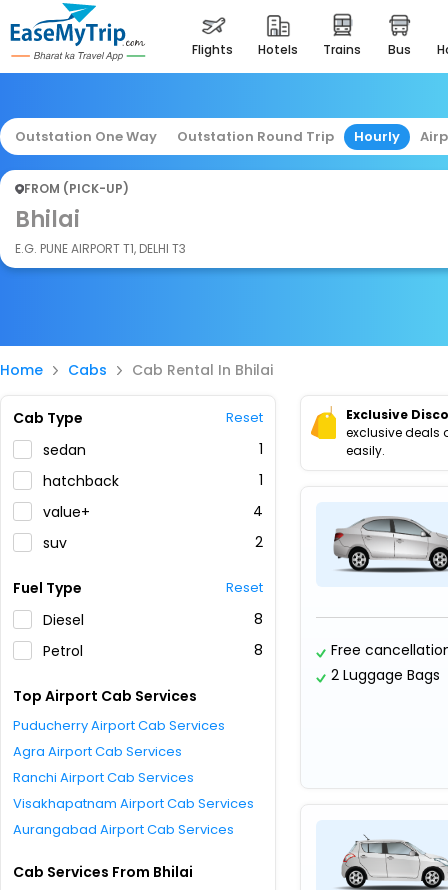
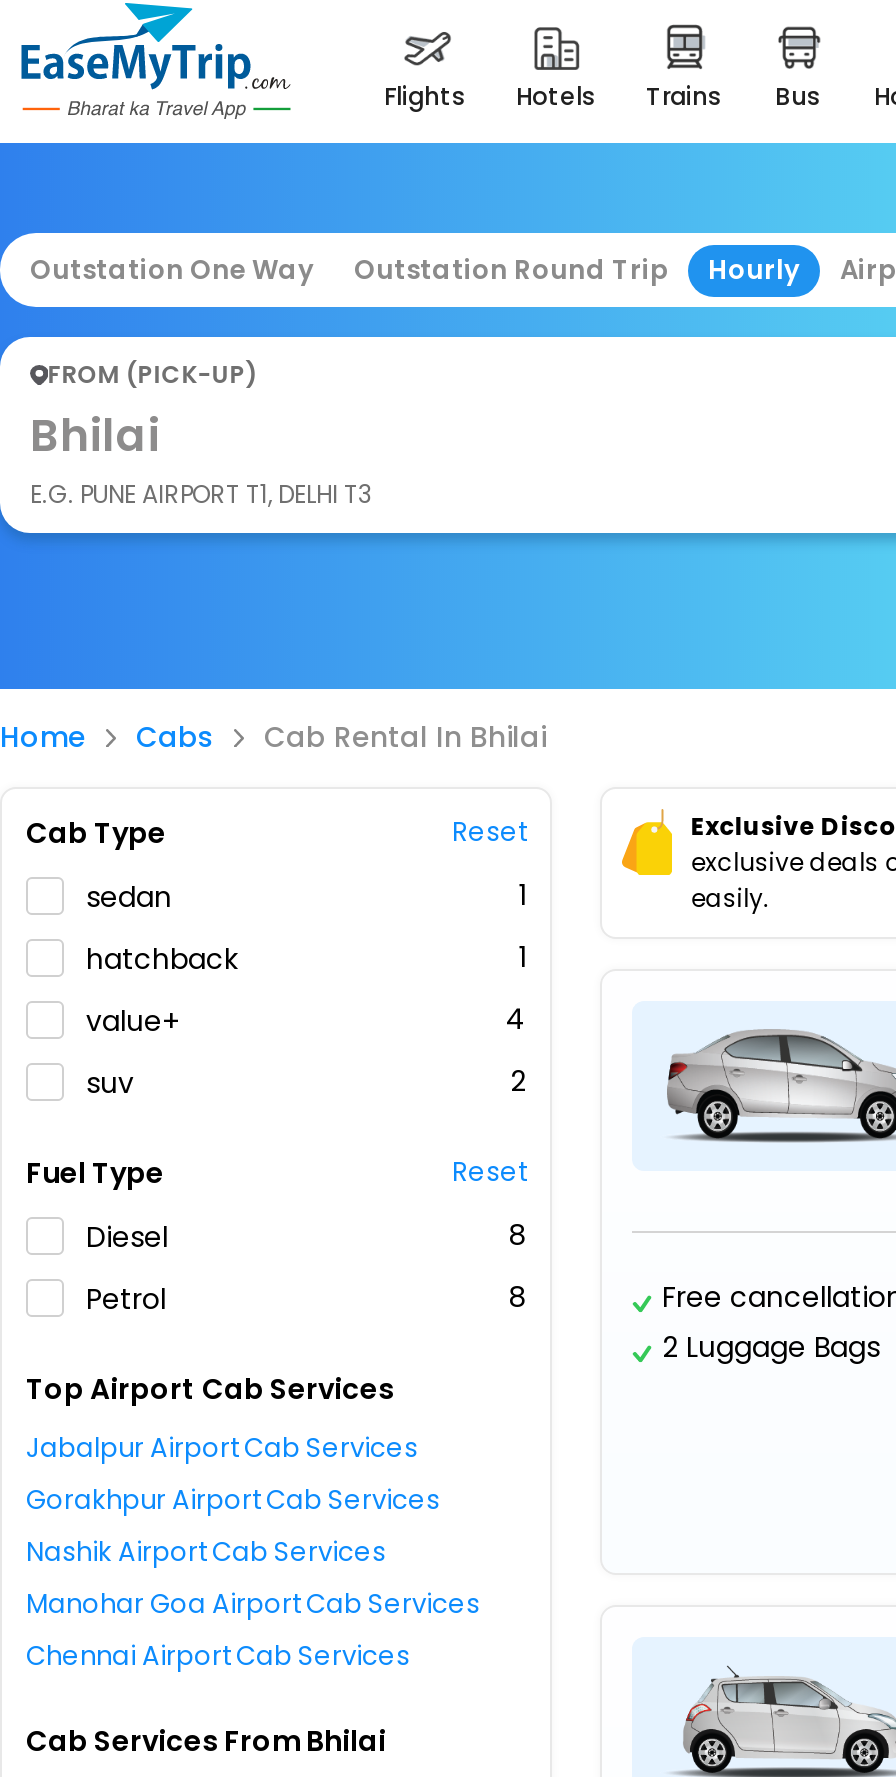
[13,716,254,839] Puducherry Airport Cab Services | Agra Airport Cab Services | Ranchi Airport Cab Services | Visakhapatnam Airport Cab Services | Aurangabad Airport Cab Services -> [26,1429,480,1675] Jabalpur Airport Cab Services | Gorakhpur Airport Cab Services | Nashik Airport Cab Services | Manohar Goa Airport Cab Services | Chennai Airport Cab Services

